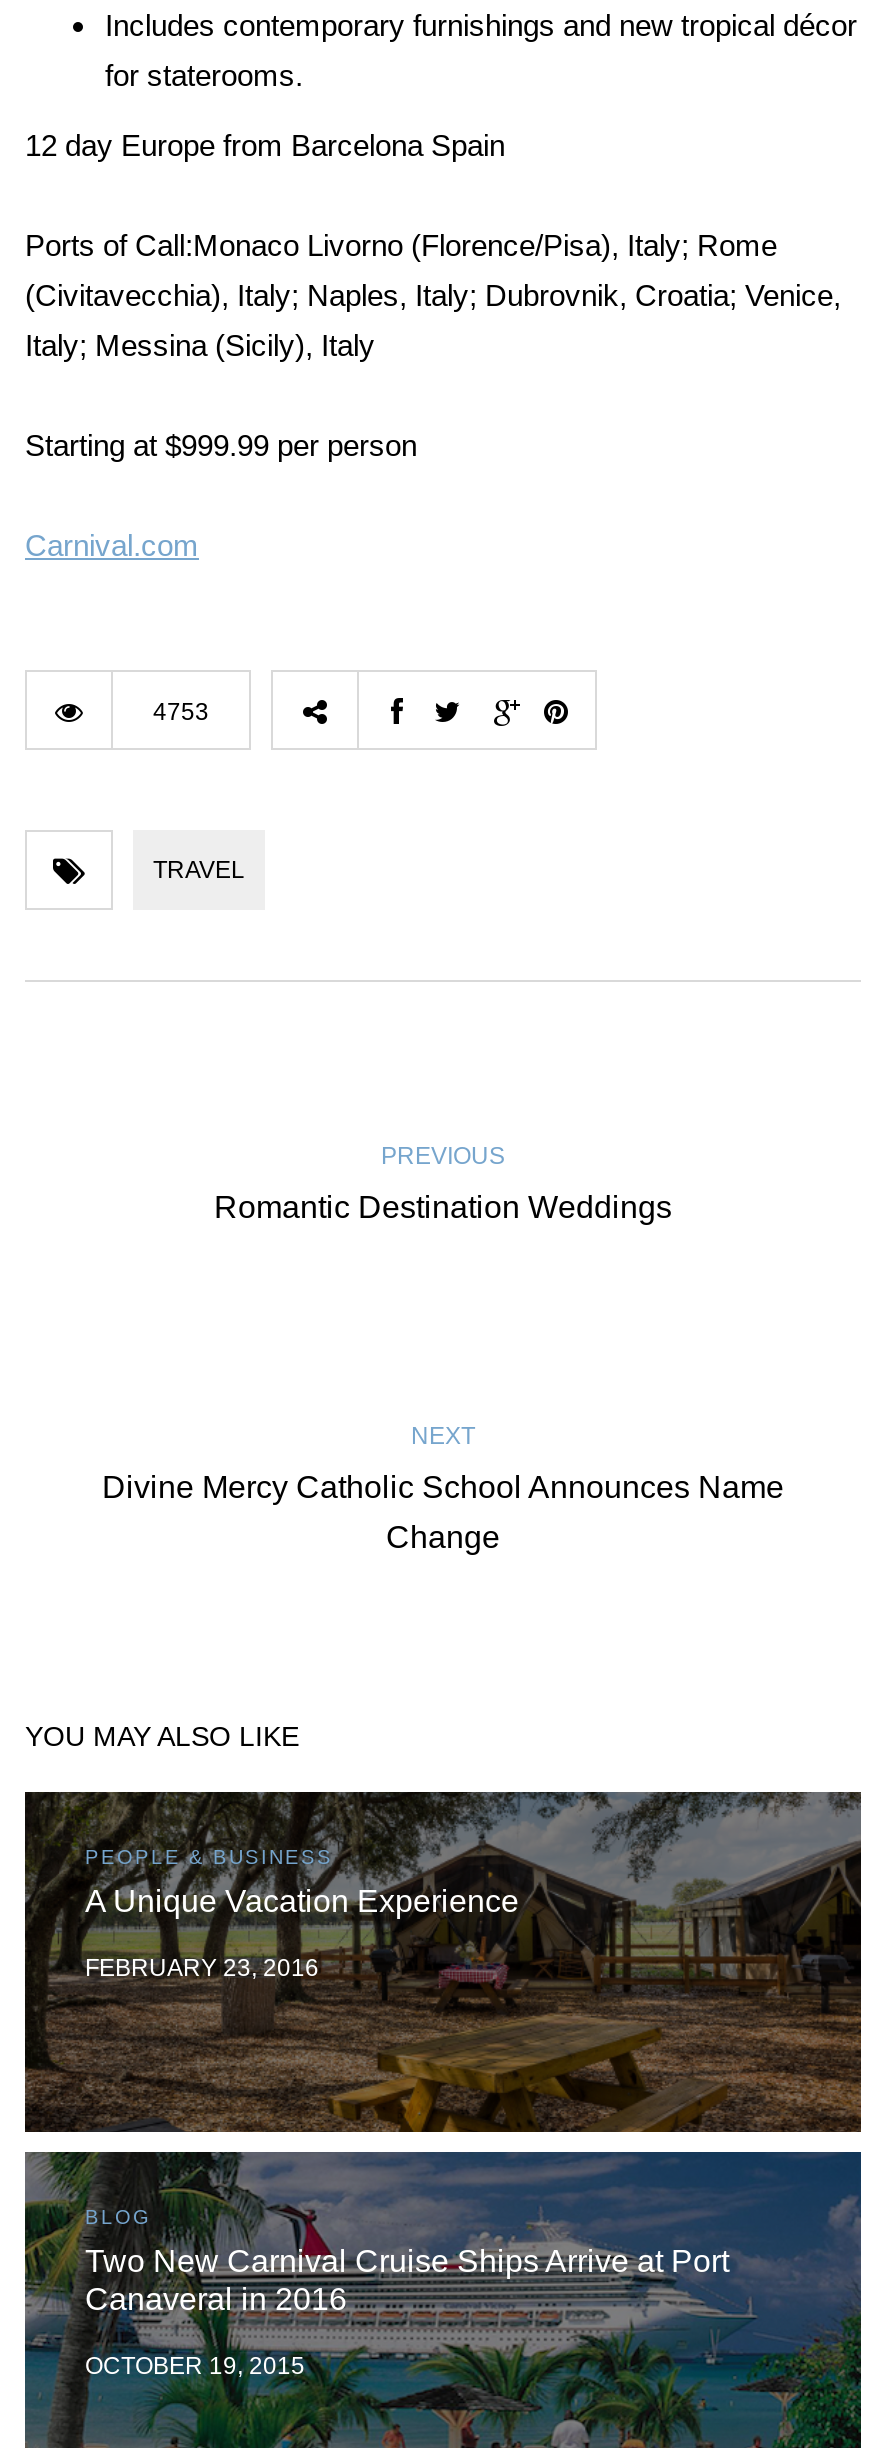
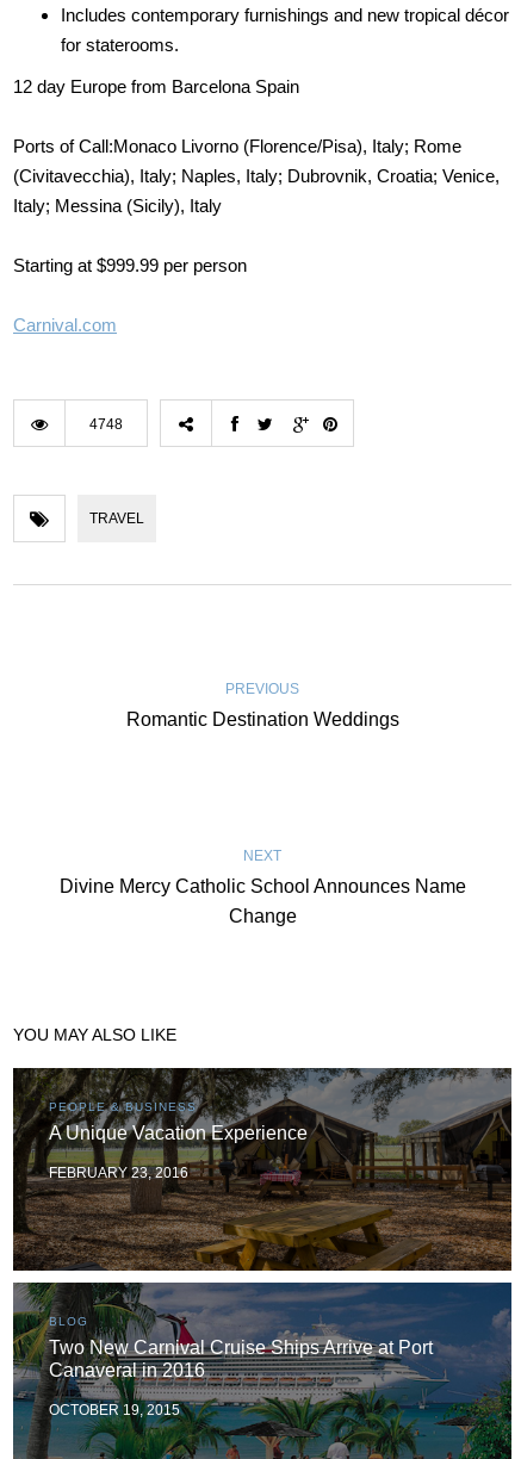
[153,699,209,727] 4753 -> [89,417,123,433] 4748

